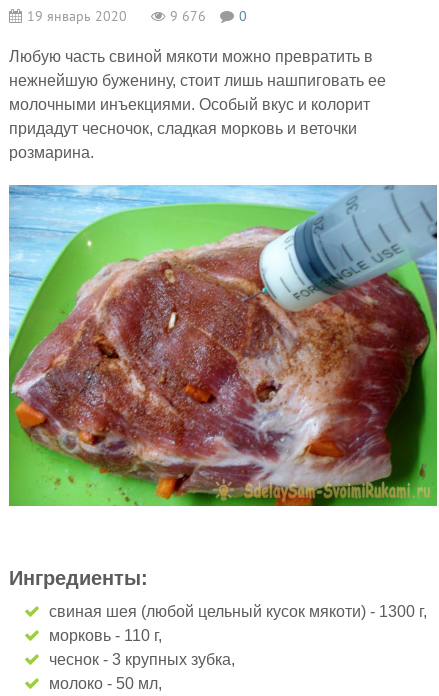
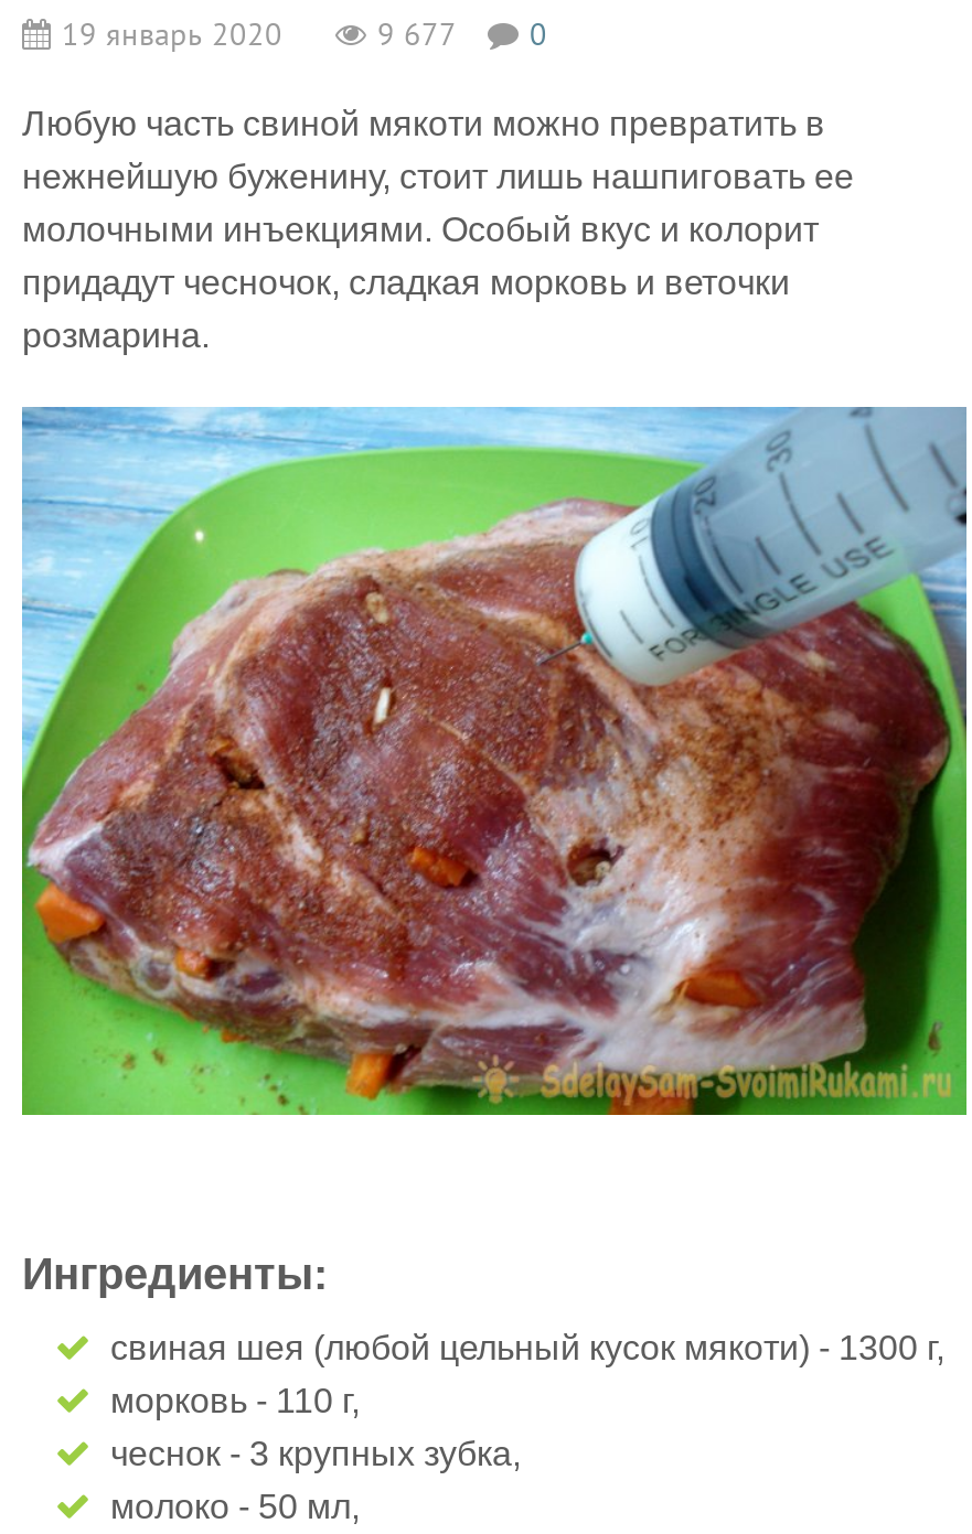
[170,7,247,25] 9 676 0 -> [377,14,547,54] 9 677 0

